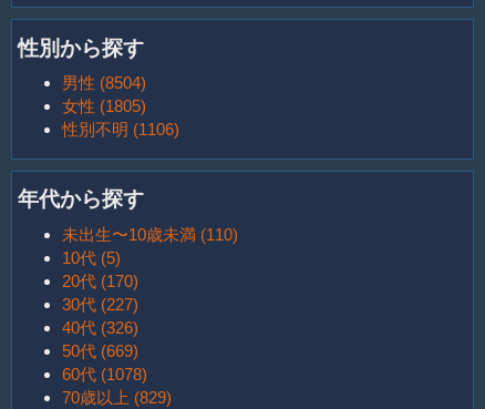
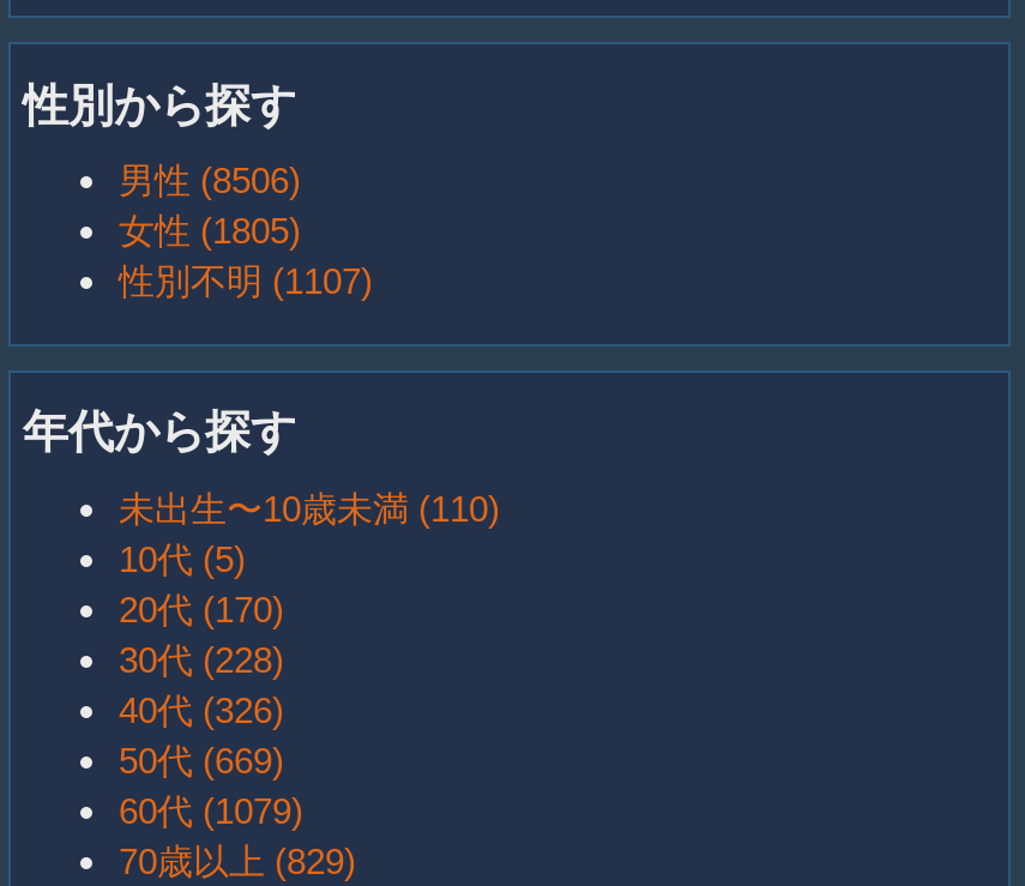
[62,73,146,92] 男性 (8504) -> [119,159,301,200] 男性 (8506)
[62,120,179,139] 性別不明 (1106) -> [119,260,373,301] 性別不明 (1107)
[62,294,138,313] 30代 (227) -> [119,638,284,679] 30代 (228)
[62,364,147,383] 60代 (1078) -> [119,789,303,830] 60代 (1079)

